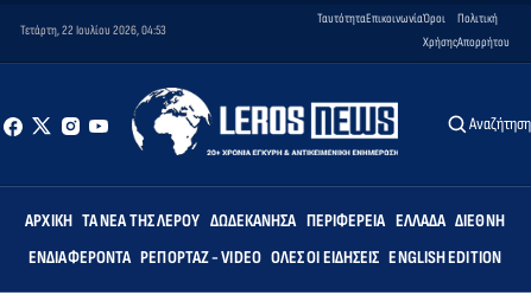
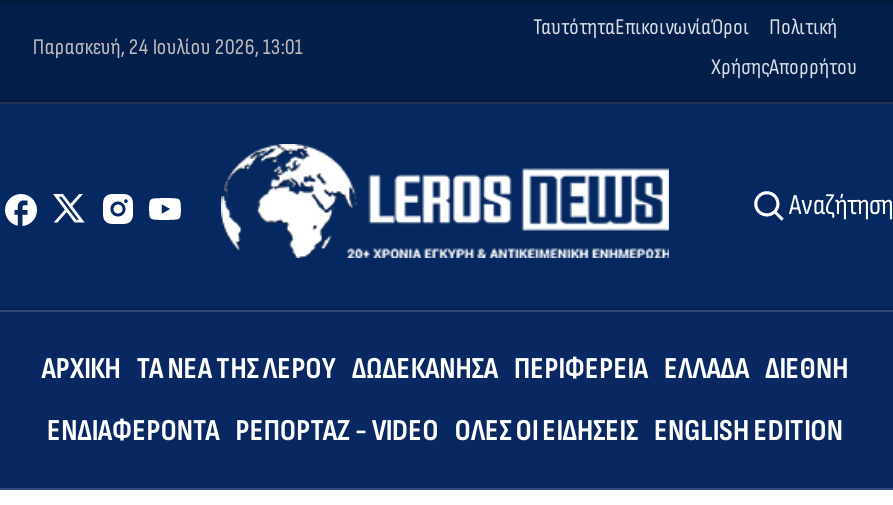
[20,23,166,38] Τετάρτη, 22 Ιουλίου 2026, 04:53 -> [33,34,303,60] Παρασκευή, 24 Ιουλίου 2026, 13:01

